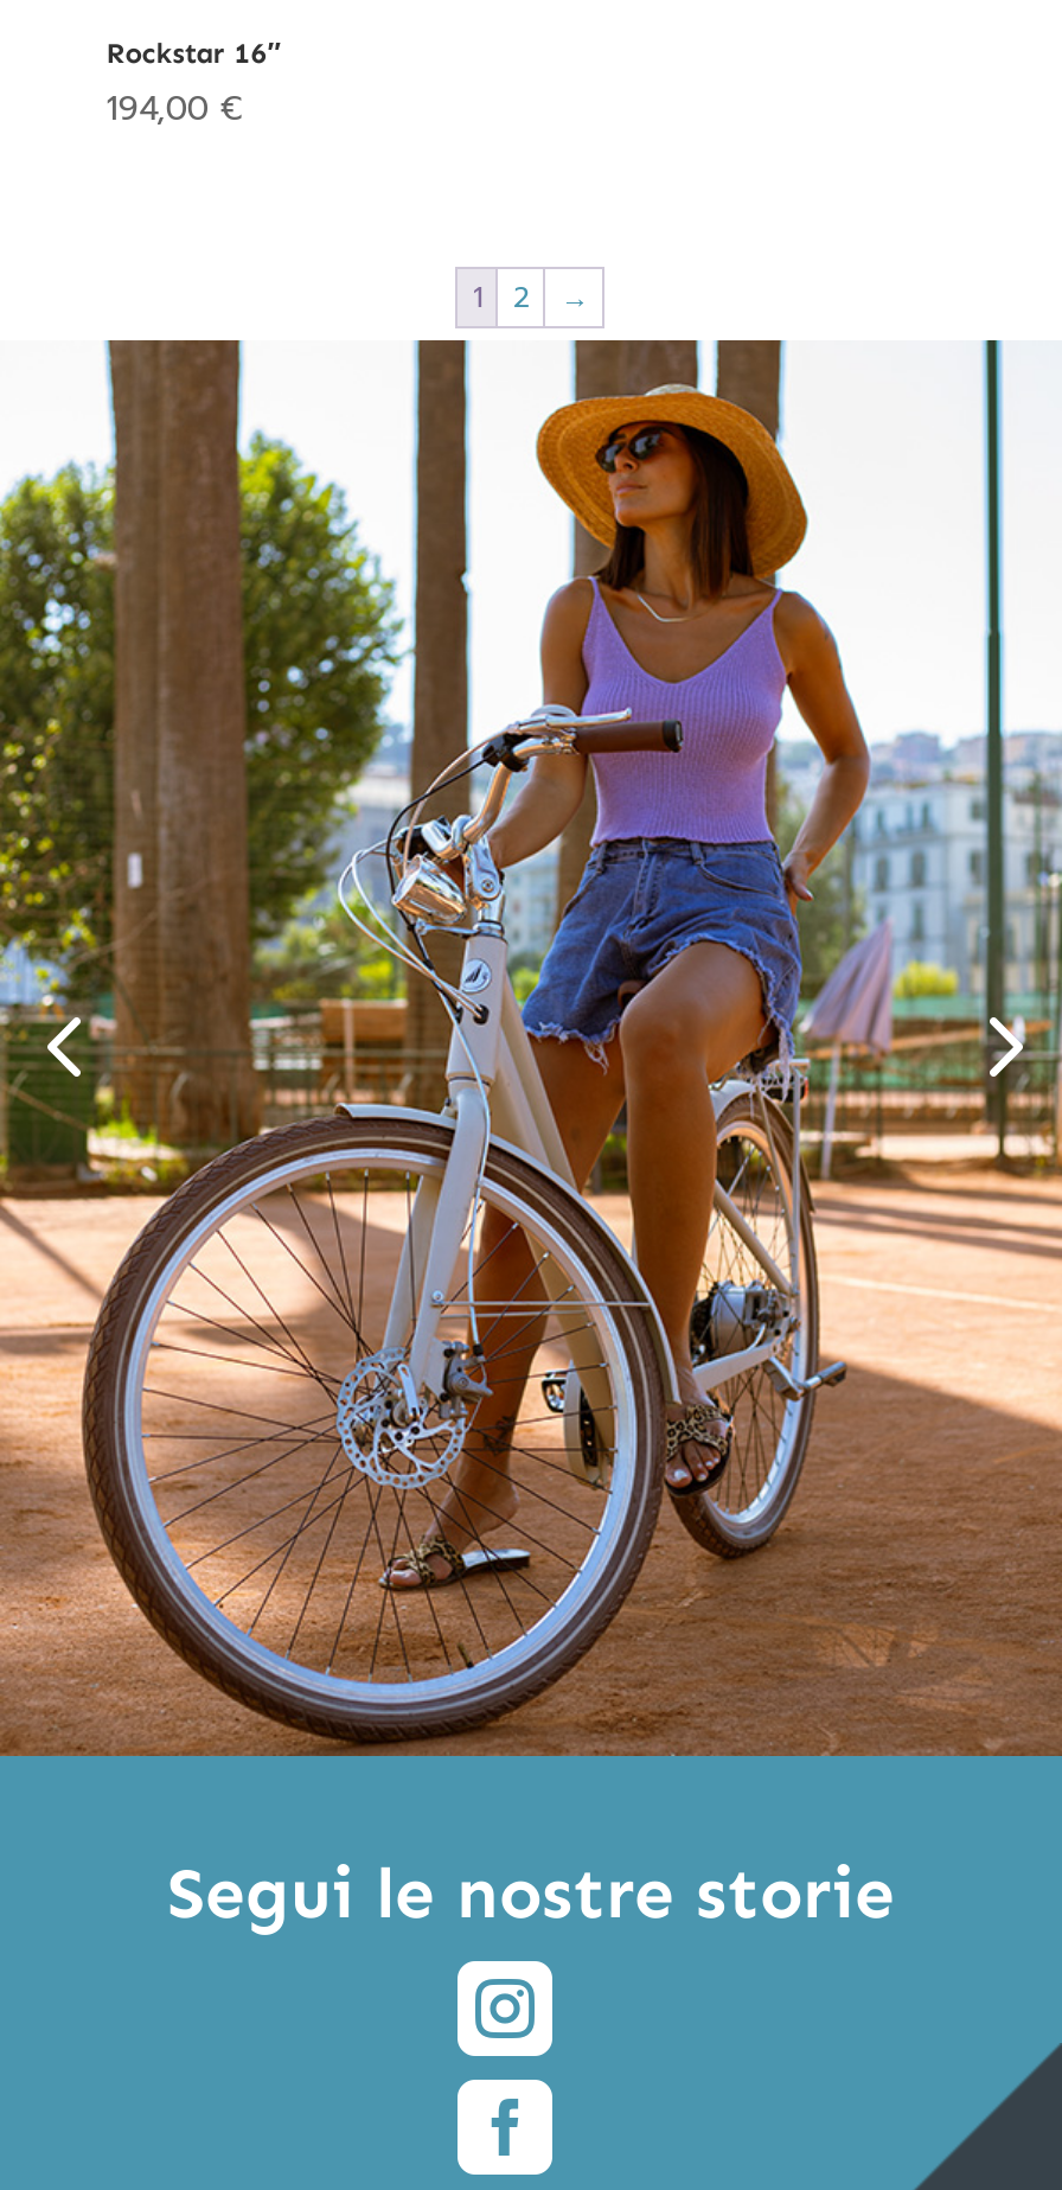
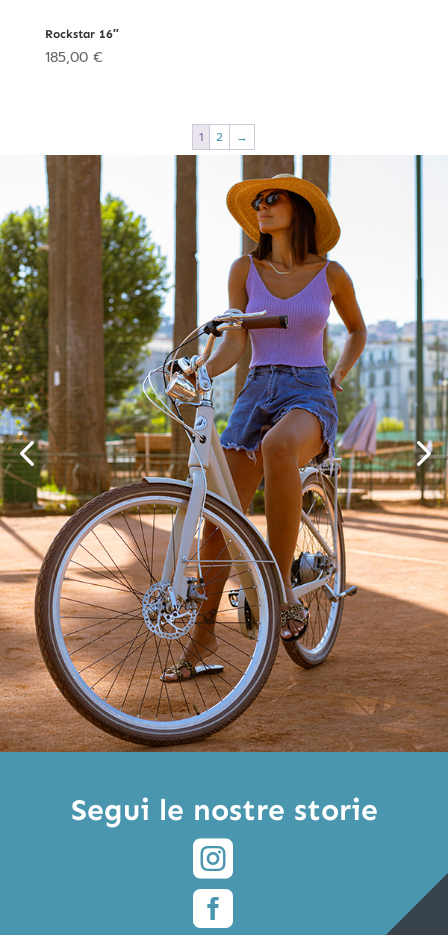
[106,85,244,135] 194,00 € -> [45,47,103,68] 185,00 €

